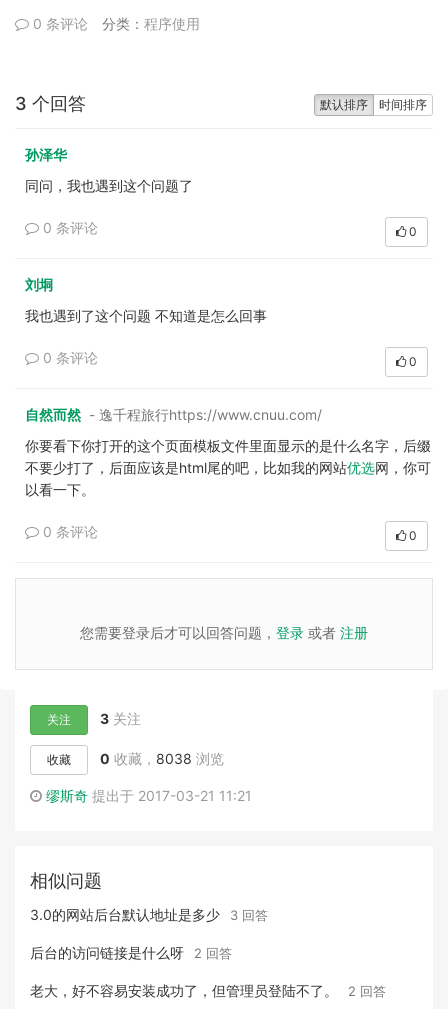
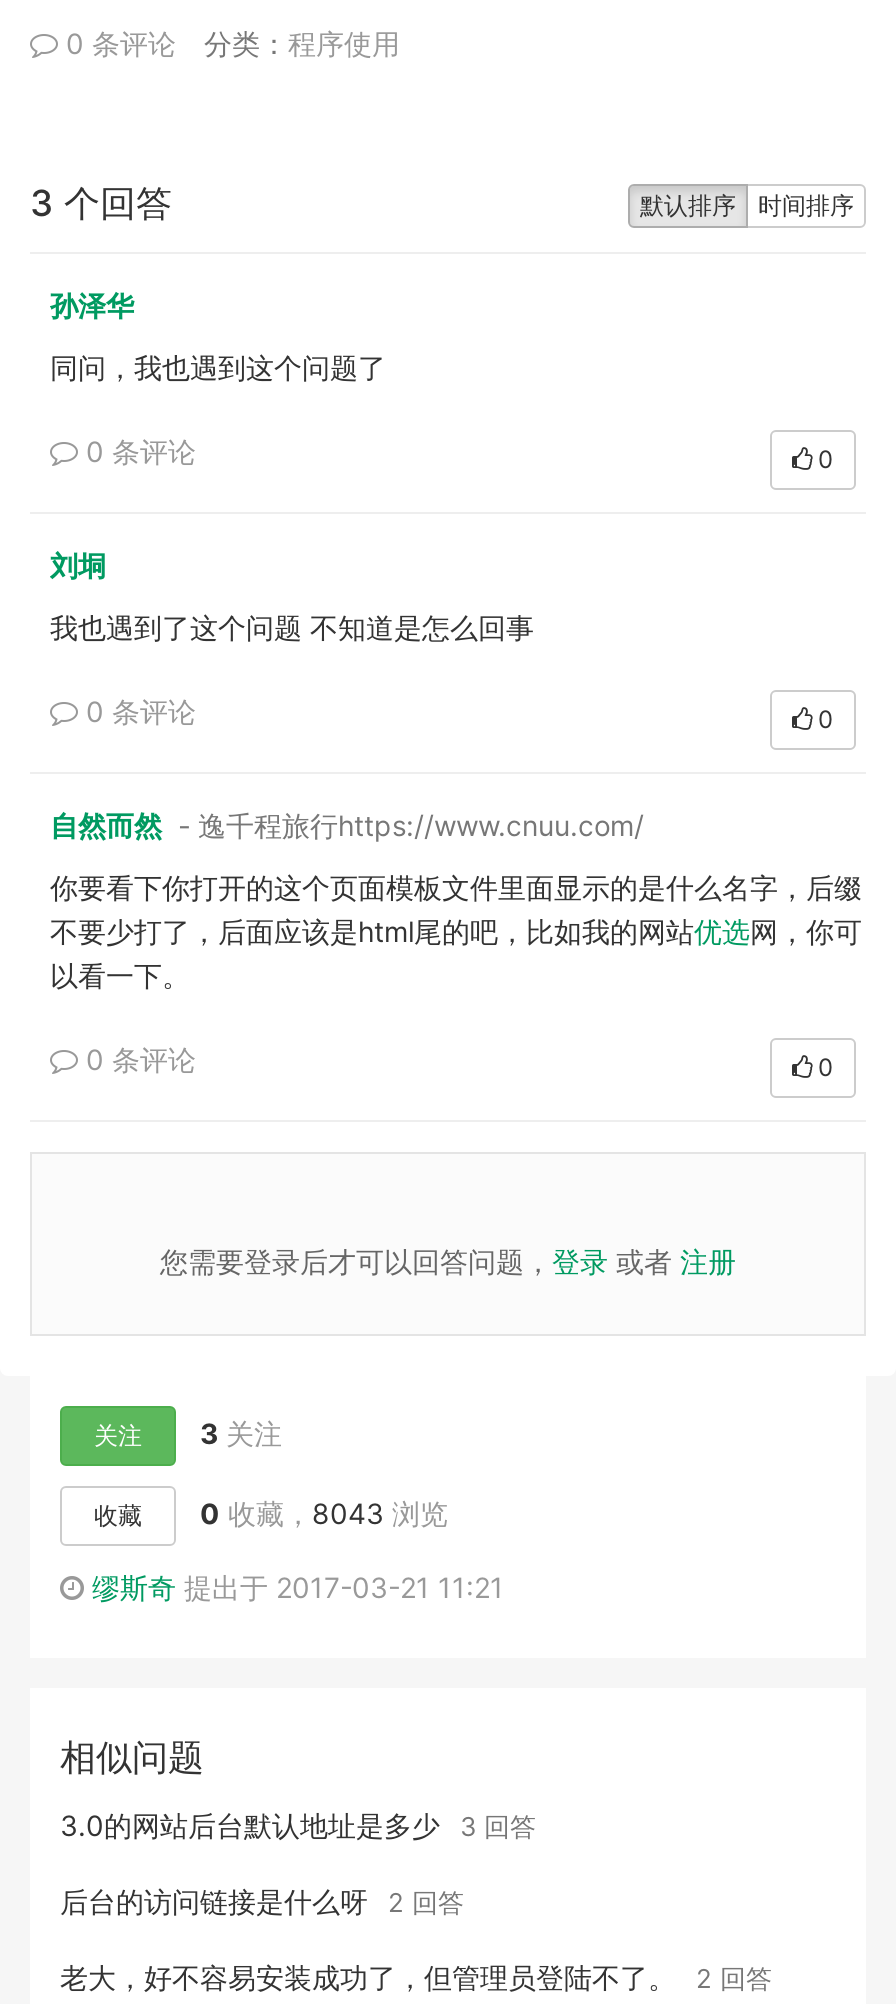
[47,750,224,767] 收藏 0收藏，8038浏览 -> [94,1495,448,1530] 收藏 0收藏，8043浏览

